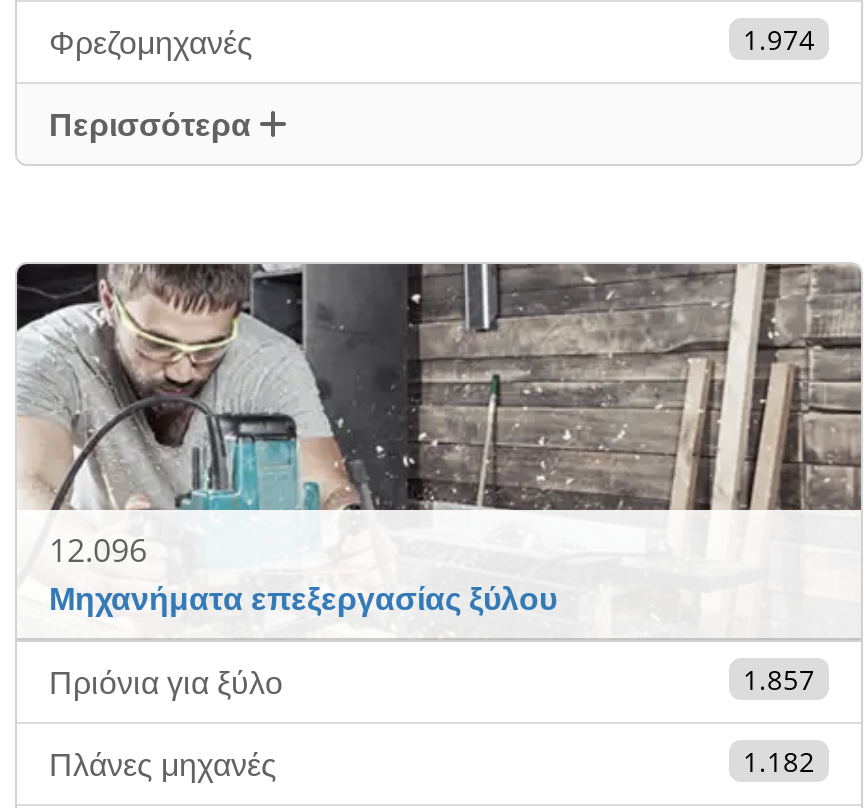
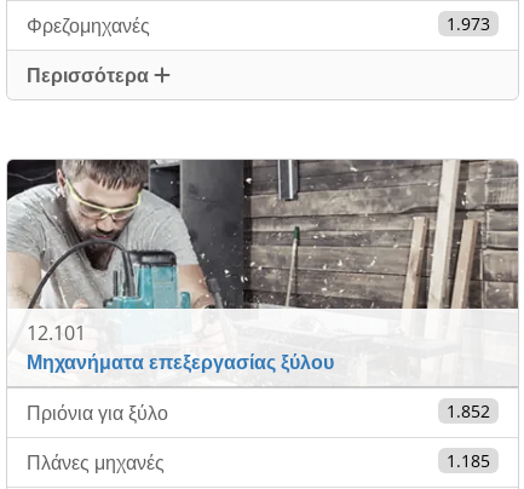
[743,20,815,58] 1.974 -> [447,12,490,35] 1.973
[49,527,147,571] 12.096 -> [27,319,86,346] 12.101
[743,659,815,697] 1.857 -> [447,399,490,422] 1.852
[743,741,815,779] 1.182 -> [447,448,490,471] 1.185

